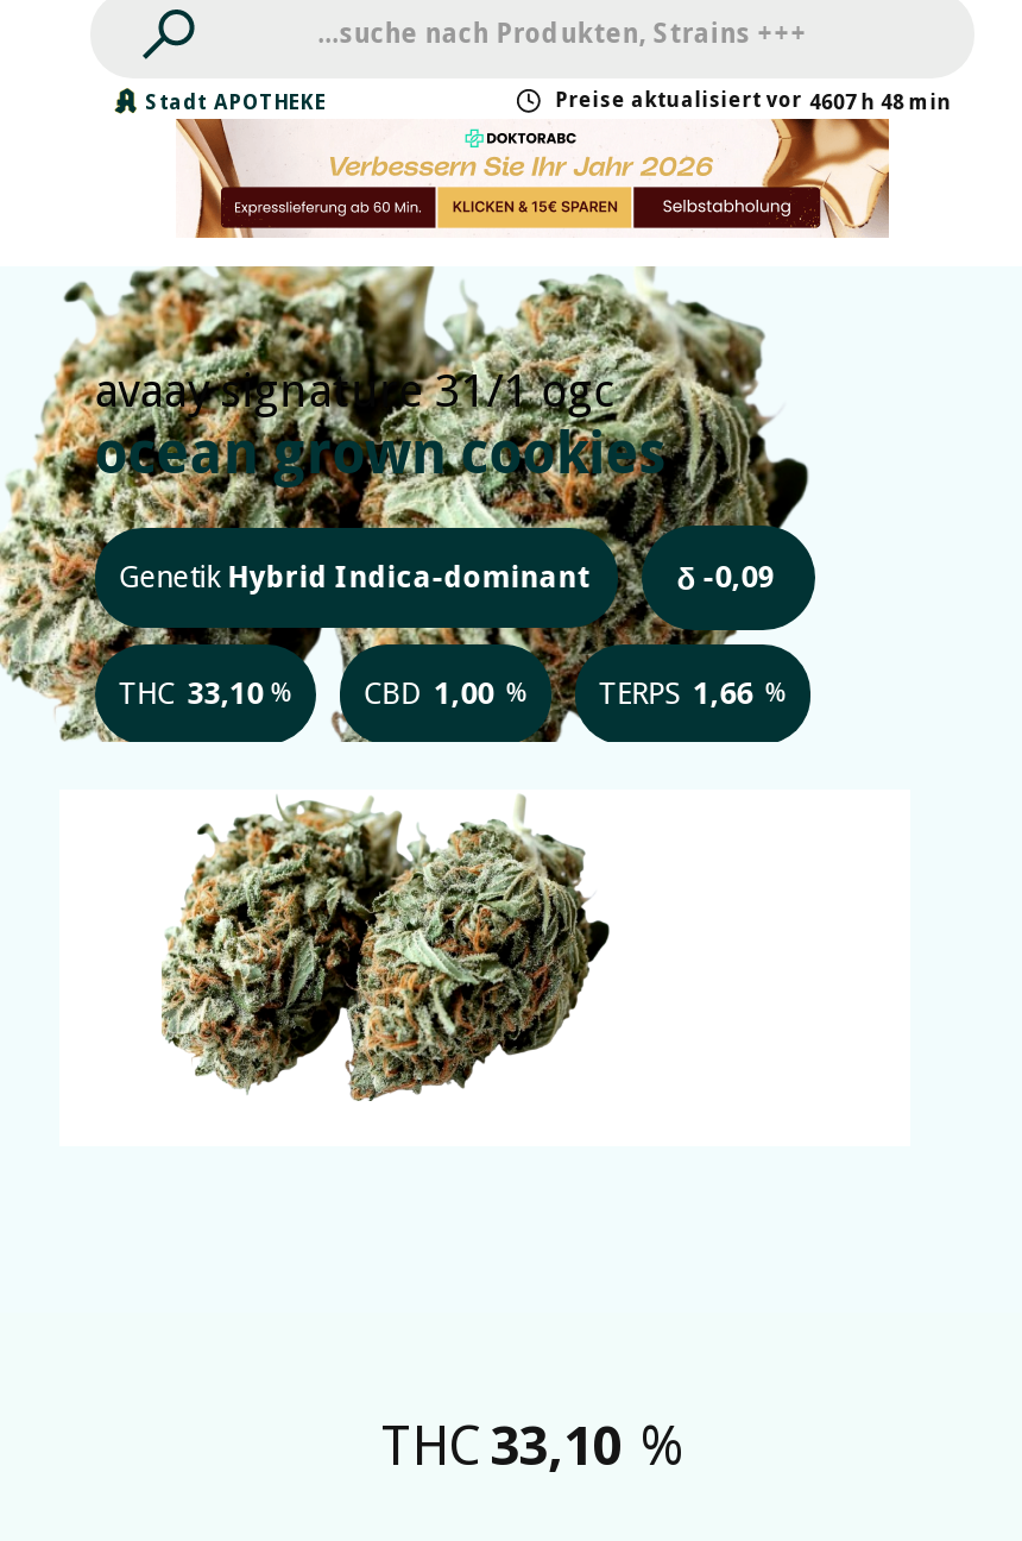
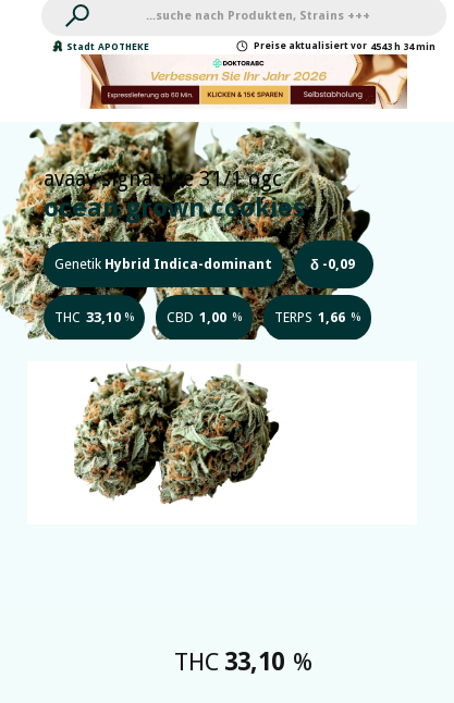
[555,88,952,114] Preise aktualisiert vor 4607 h 48 min -> [254,40,436,52] Preise aktualisiert vor 4543 h 34 min

